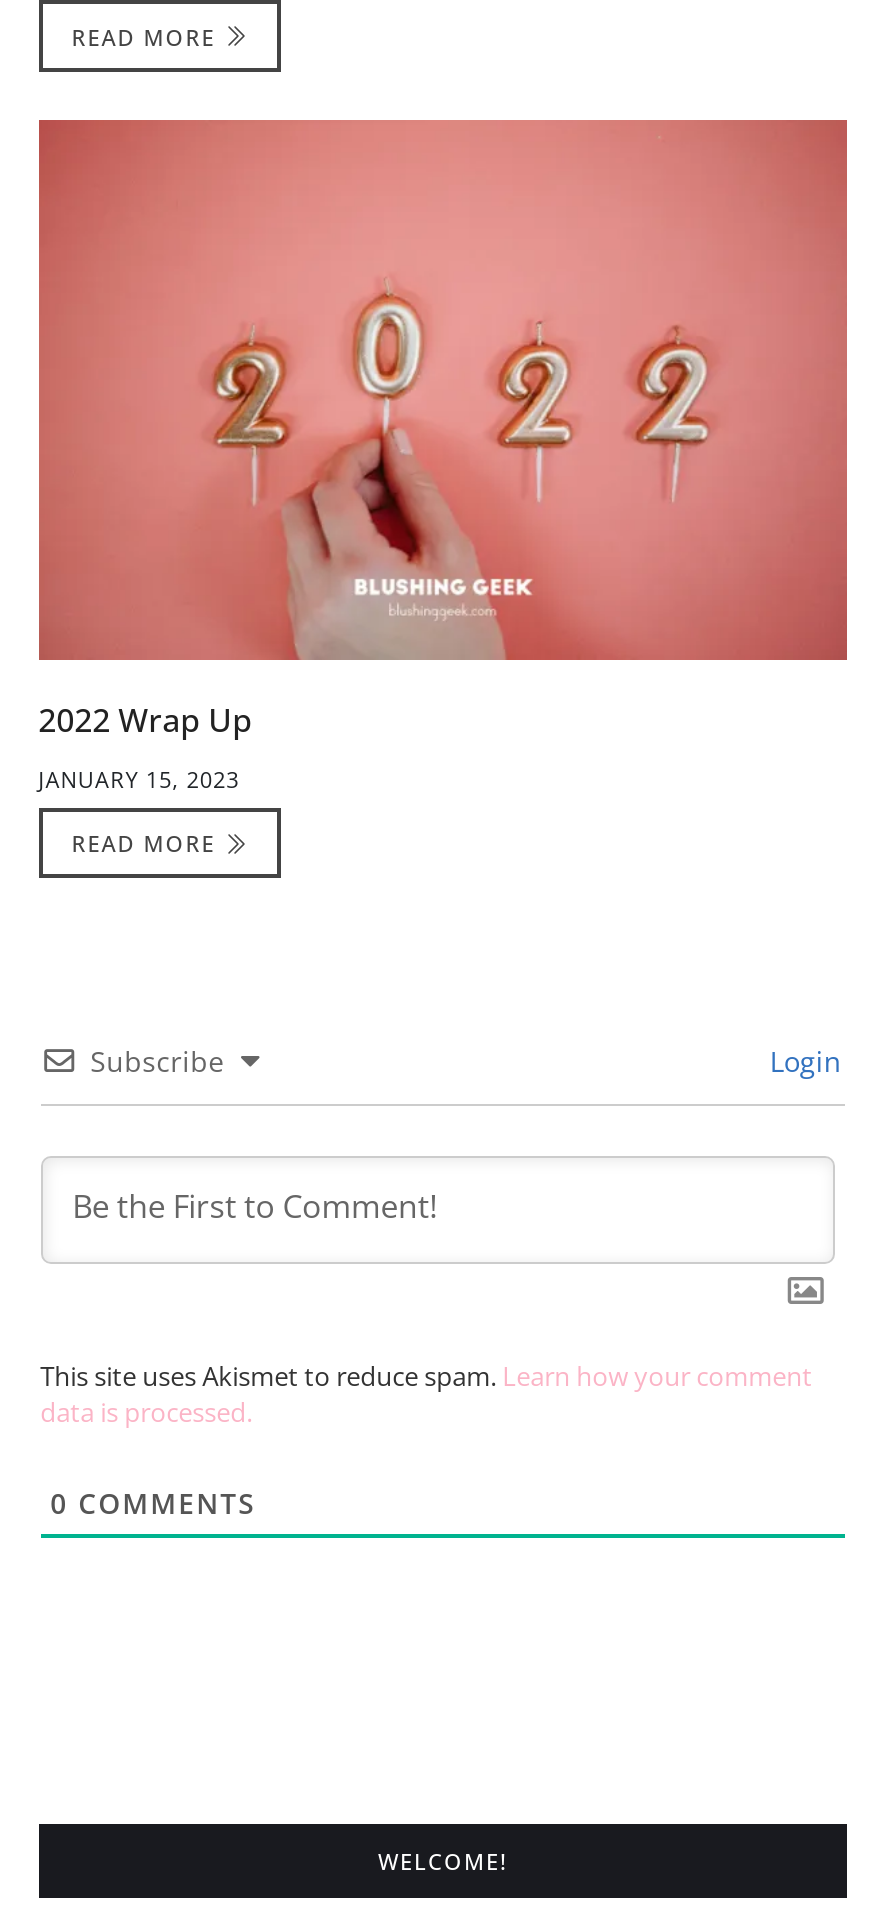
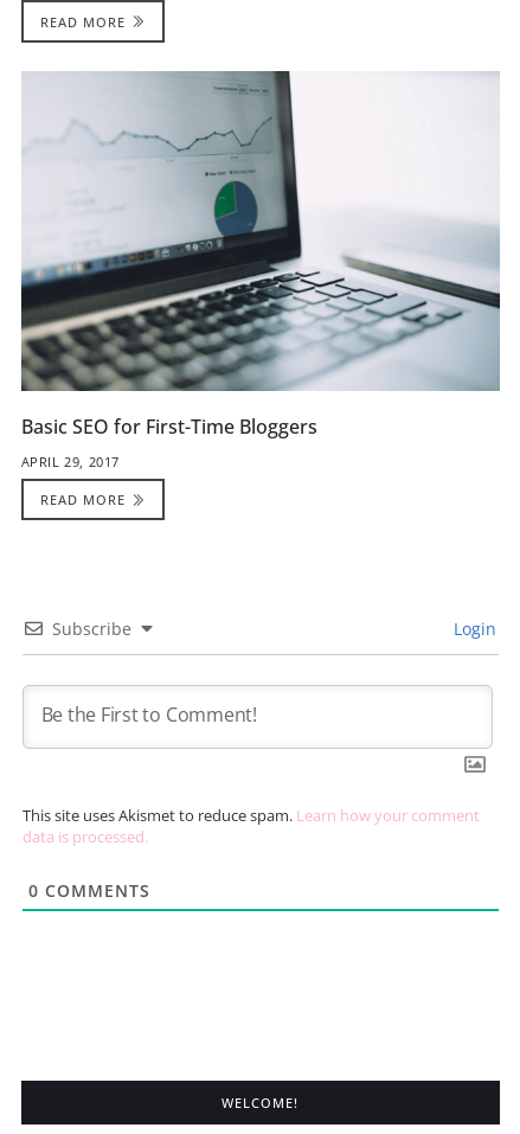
[37,118,849,741] [image] | 2022 Wrap Up -> [20,70,501,439] [image] | Basic SEO for First-Time Bloggers
[38,763,239,793] JANUARY 15, 2023 -> [21,452,120,470] APRIL 29, 2017

